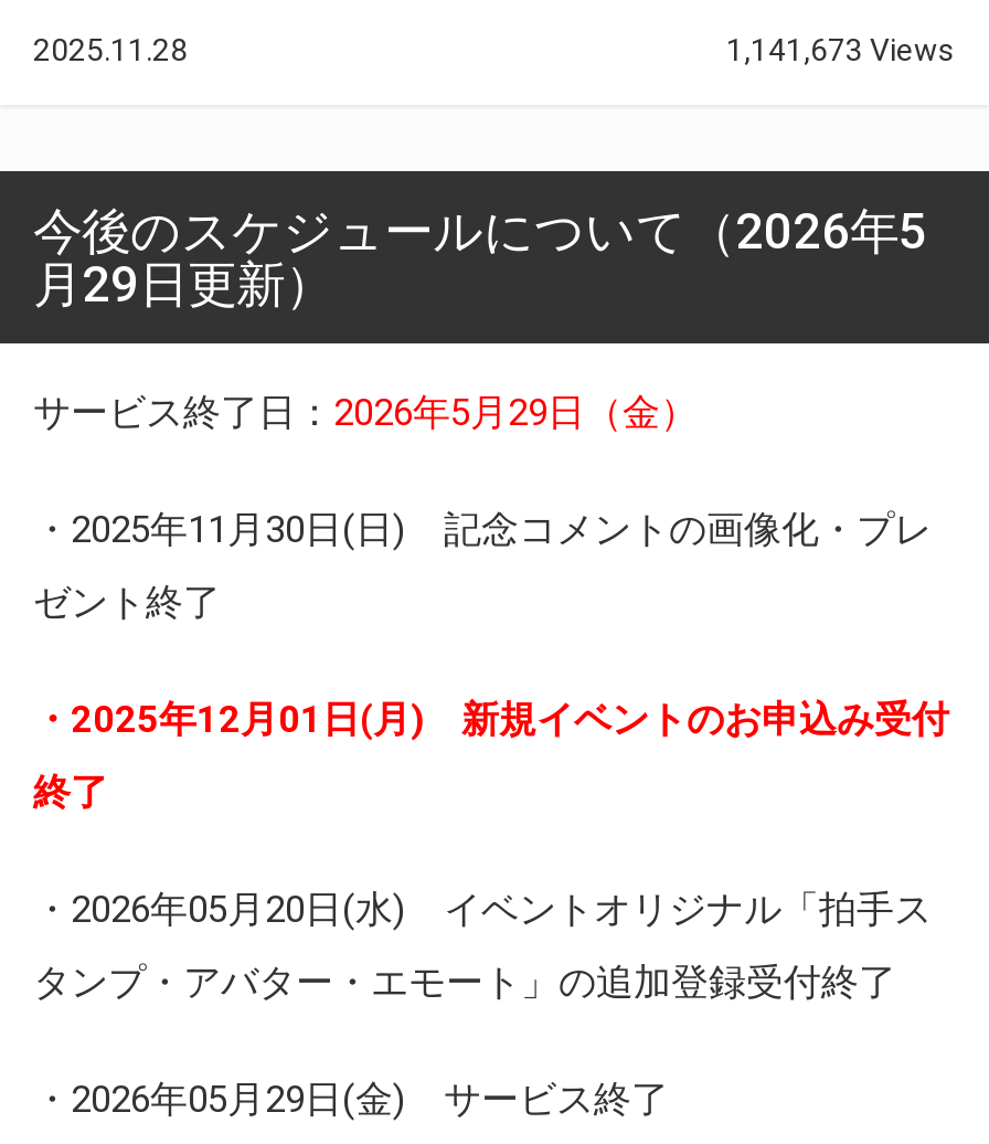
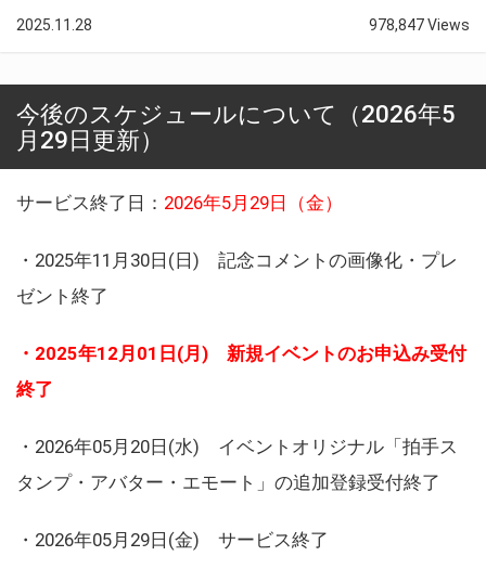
[726,32,956,67] 1,141,673 Views -> [369,16,470,33] 978,847 Views

